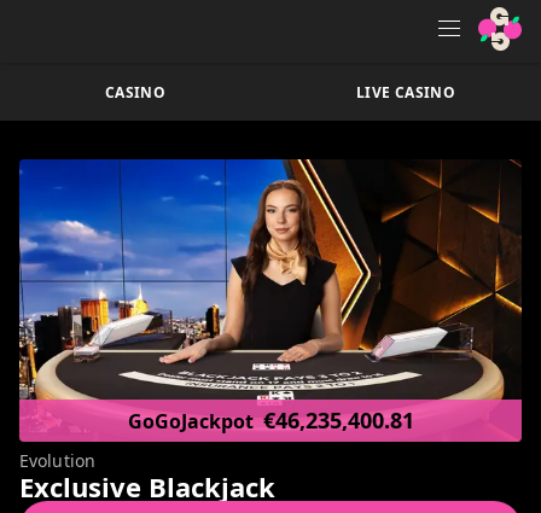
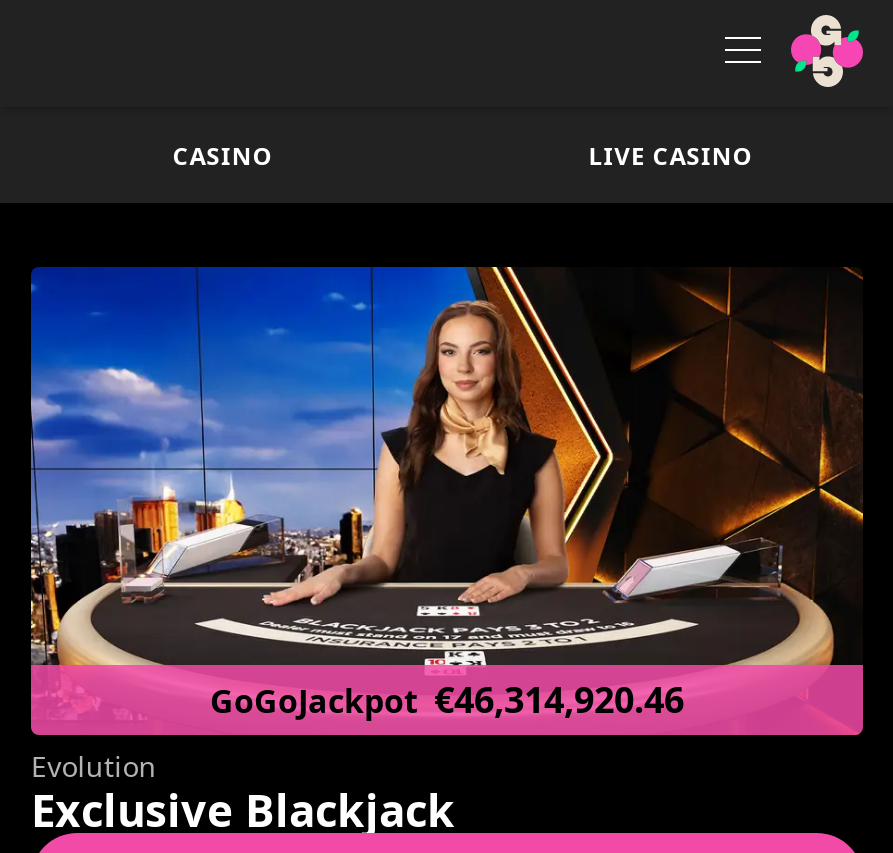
[127,406,414,435] GoGoJackpot €46,235,400.81 -> [210,675,684,723] GoGoJackpot €46,314,920.46

